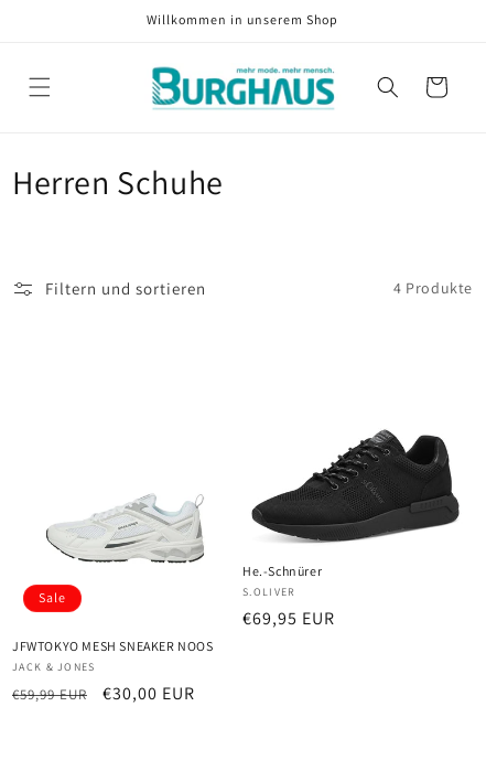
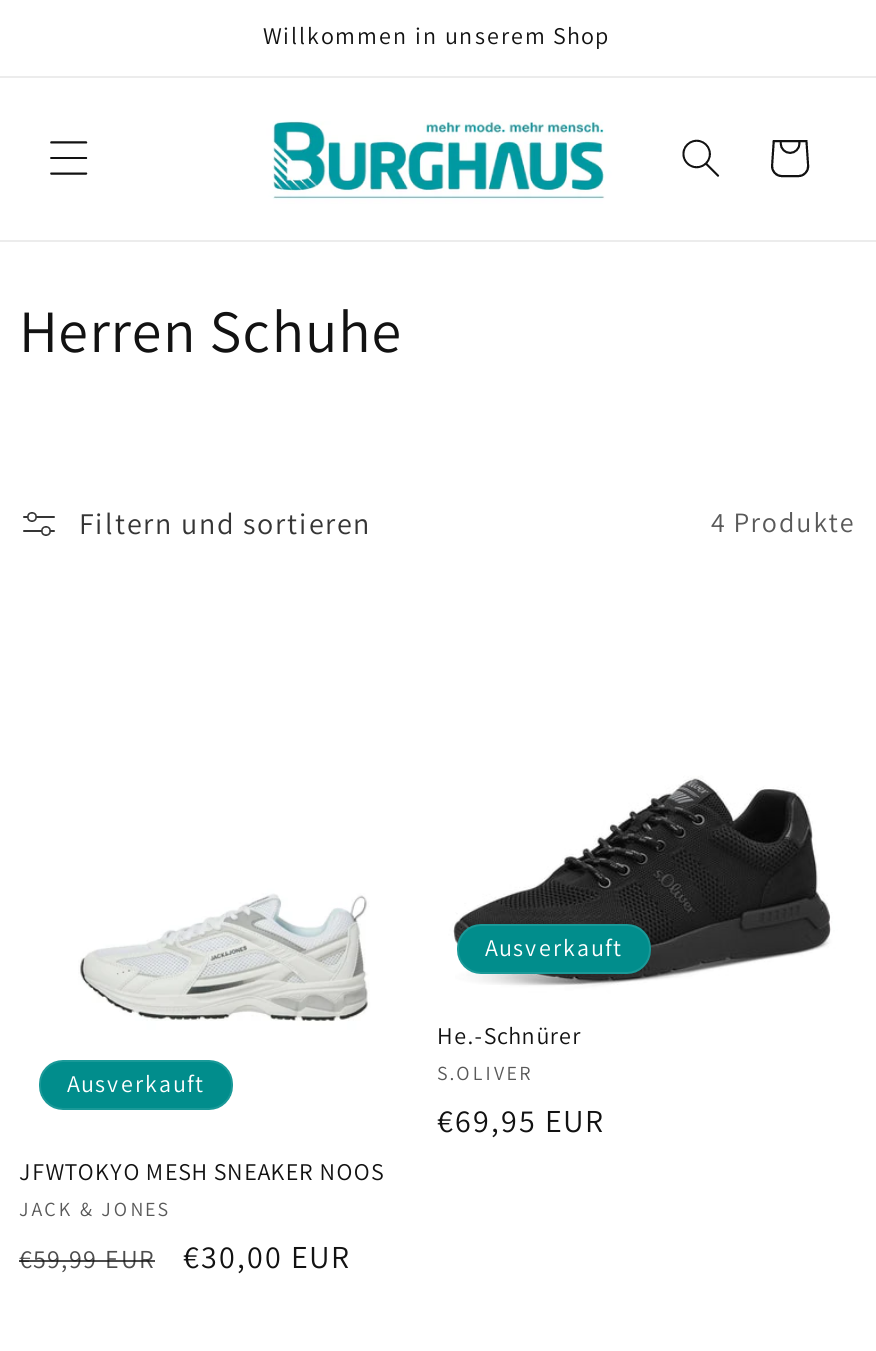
none -> [485,931,623,961] Ausverkauft
[39,589,66,606] Sale -> [67,1068,205,1098] Ausverkauft

